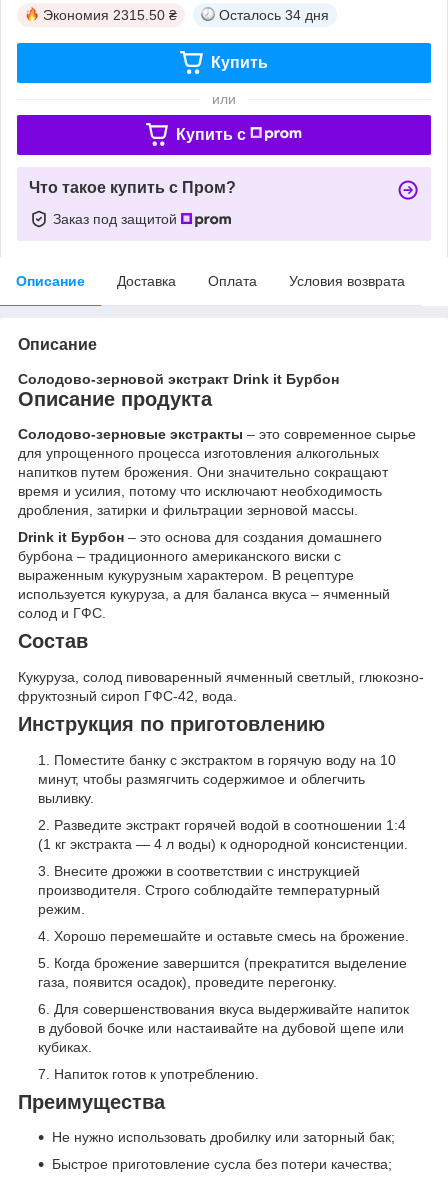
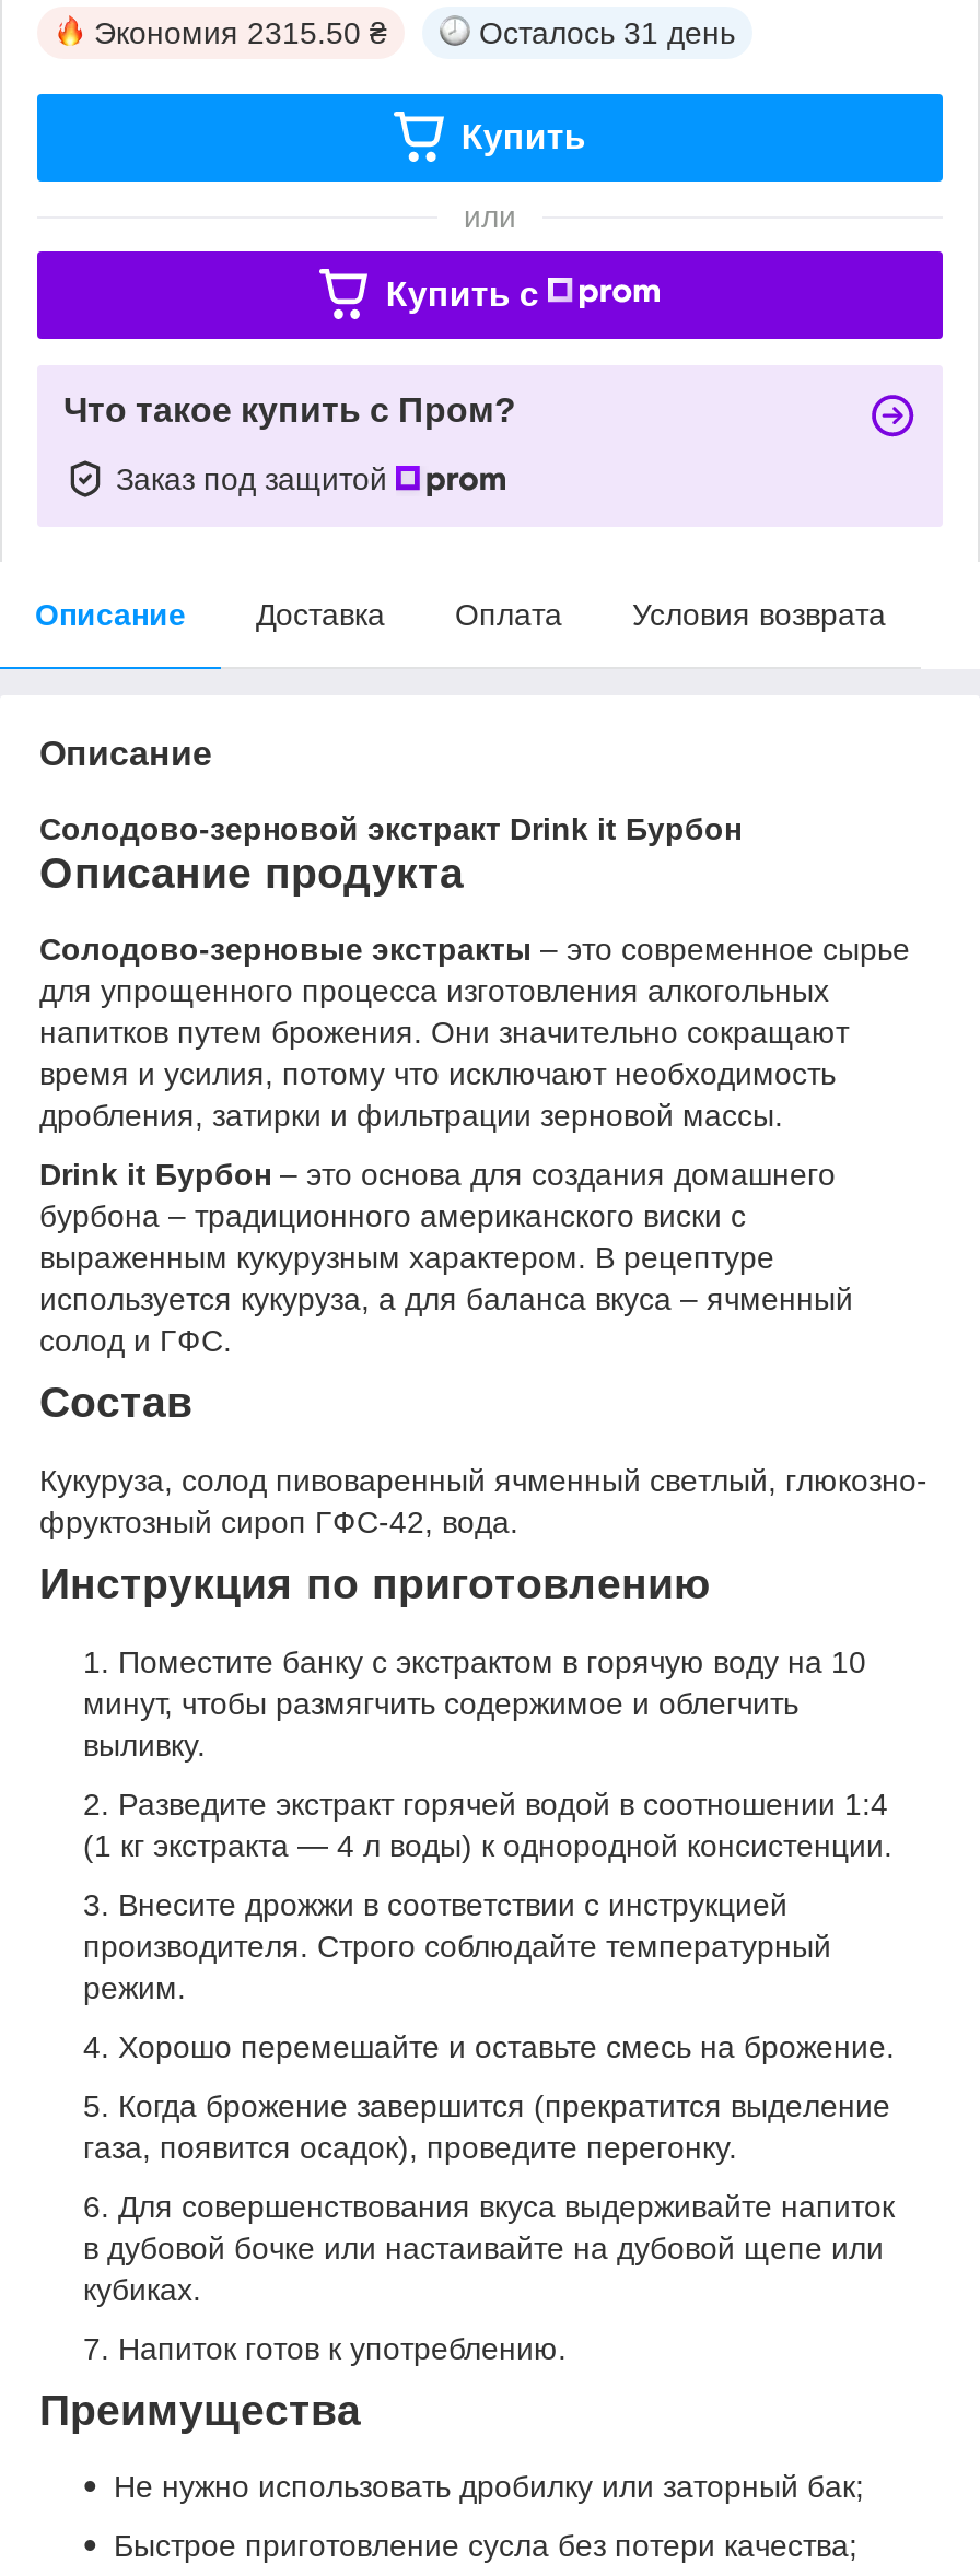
[219,7,329,23] Осталось 34 дня -> [479,15,735,50] Осталось 31 день

